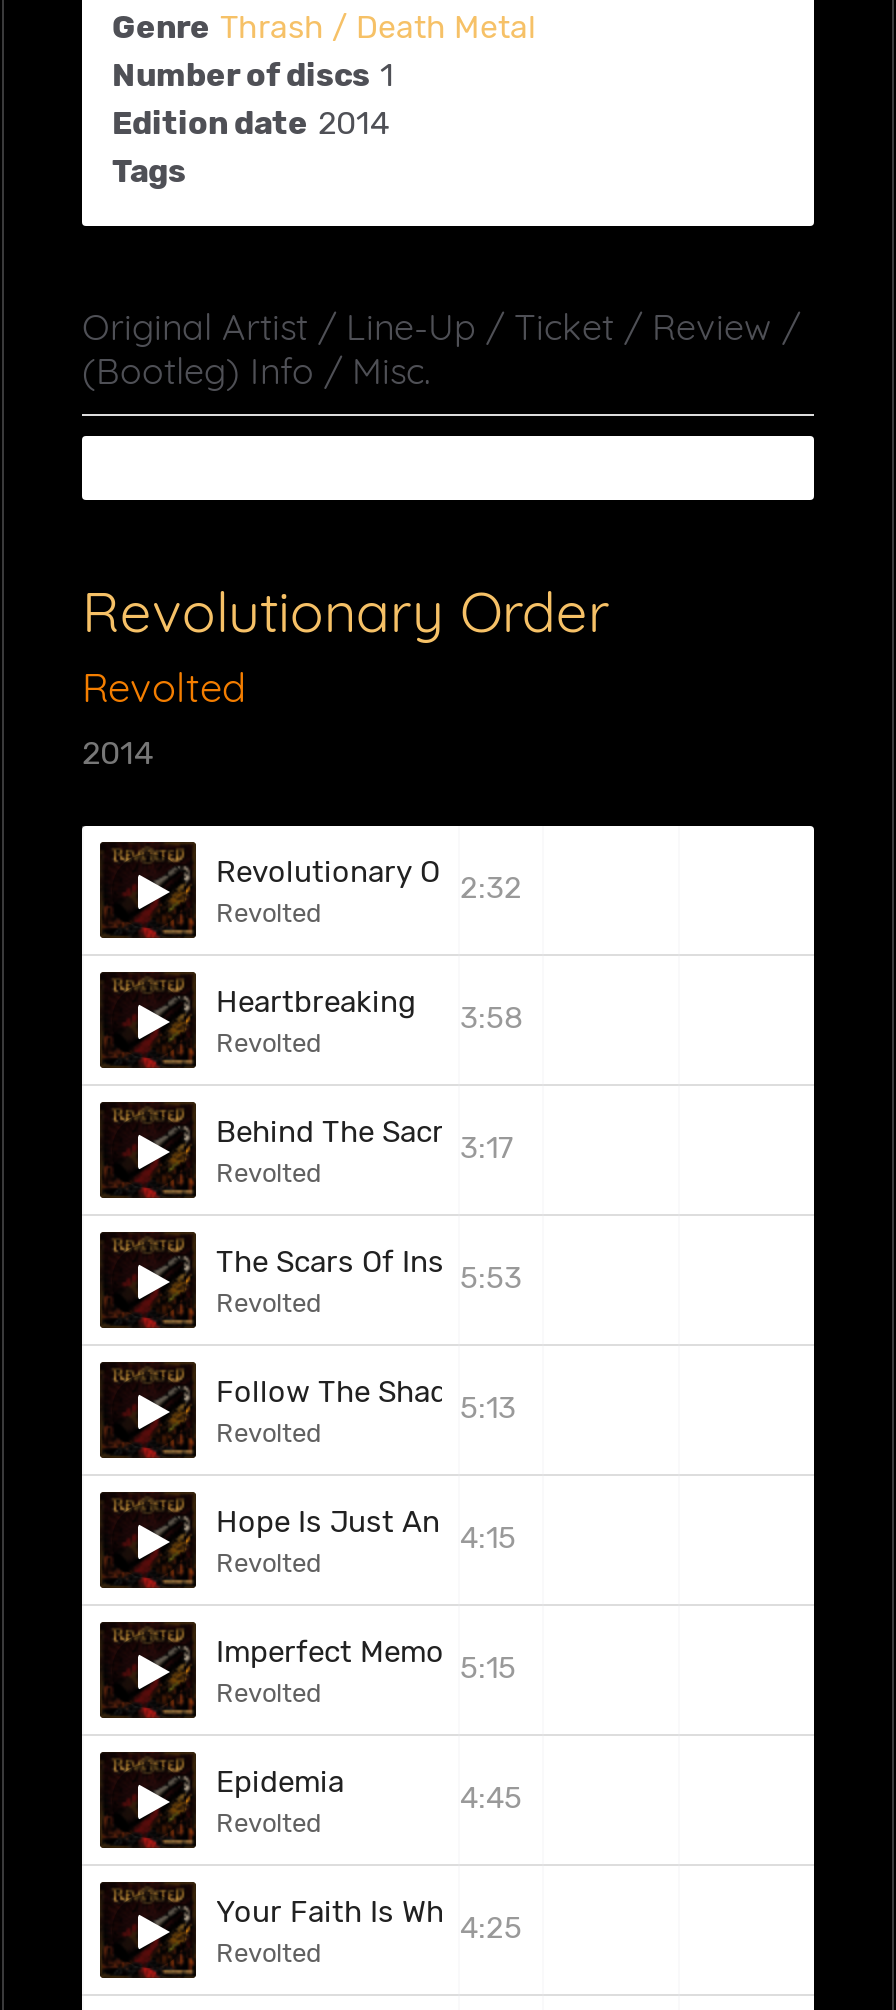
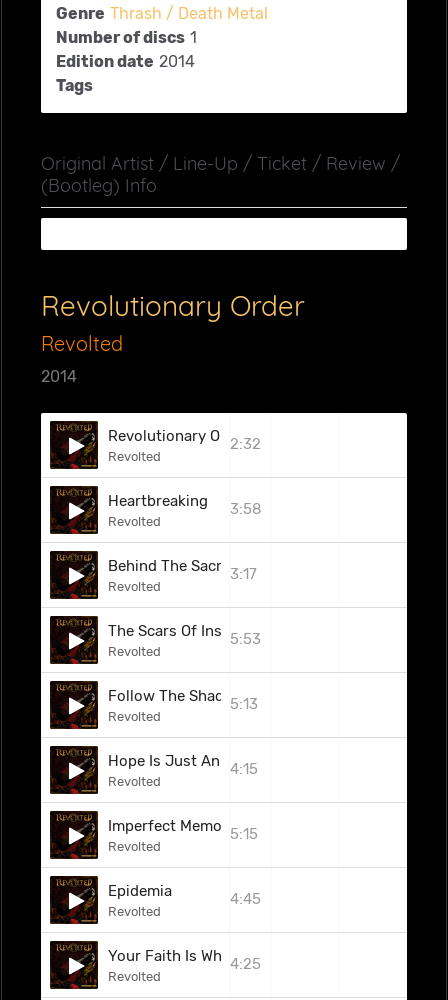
[82,348,430,394] (Bootleg) Info / Misc. -> [41,174,157,197] (Bootleg) Info

